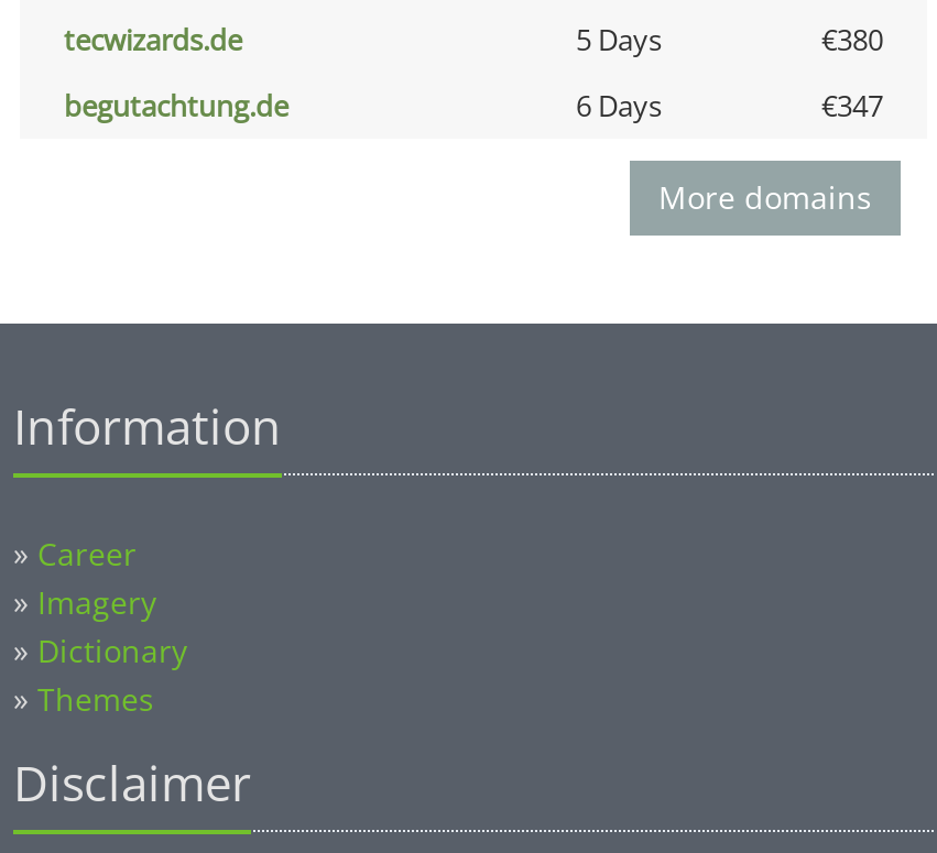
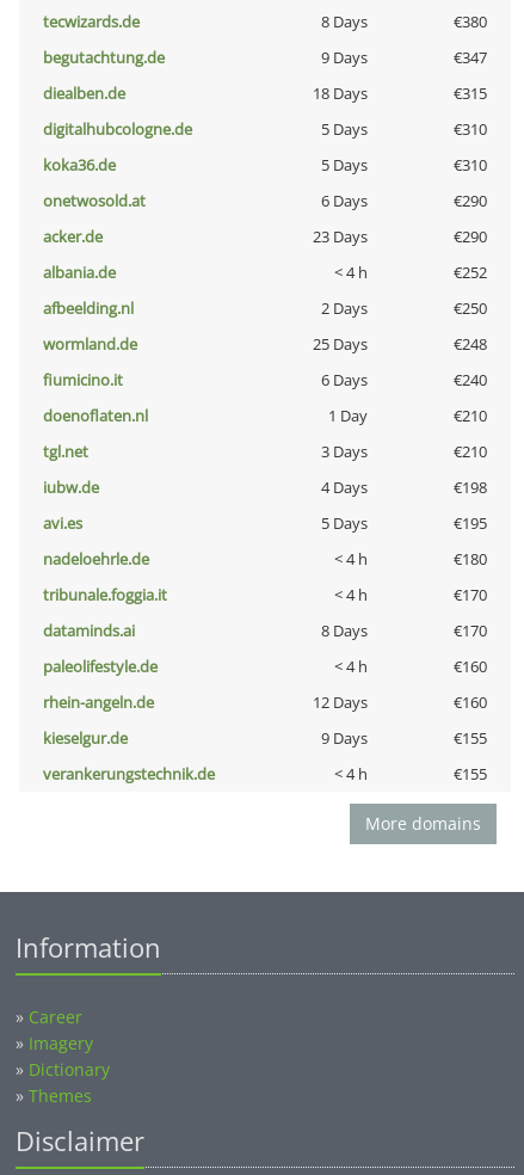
[576,20,662,59] 5 Days -> [320,11,367,32] 8 Days
[576,86,662,125] 6 Days -> [320,47,367,68] 9 Days
none -> [43,82,487,785] diealben.de | 18 Days | €315 | digitalhubcologne.de | 5 Days | €310 | koka36.de | 5 Days | €310 | onetwosold.at | 6 Days | €290 | acker.de | 23 Days | €290 | albania.de | < 4 h | €252 | afbeelding.nl | 2 Days | €250 | wormland.de | 25 Days | €248 | fiumicino.it | 6 Days | €240 | doenoflaten.nl | 1 Day | €210 | tgl.net | 3 Days | €210 | iubw.de | 4 Days | €198 | avi.es | 5 Days | €195 | nadeloehrle.de | < 4 h | €180 | tribunale.foggia.it | < 4 h | €170 | dataminds.ai | 8 Days | €170 | paleolifestyle.de | < 4 h | €160 | rhein-angeln.de | 12 Days | €160 | kieselgur.de | 9 Days | €155 | verankerungstechnik.de | < 4 h | €155

